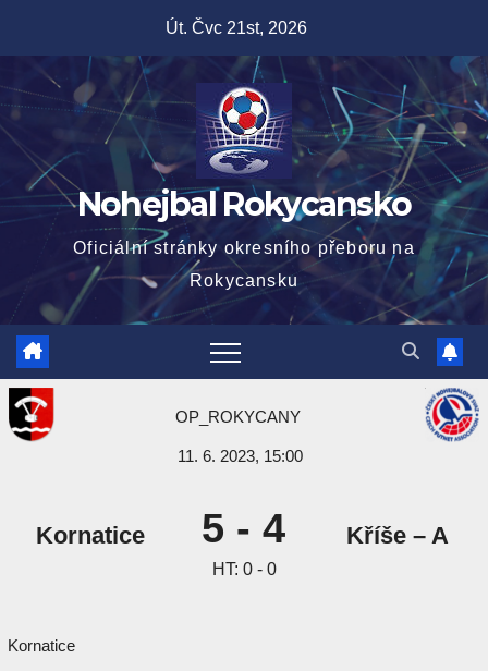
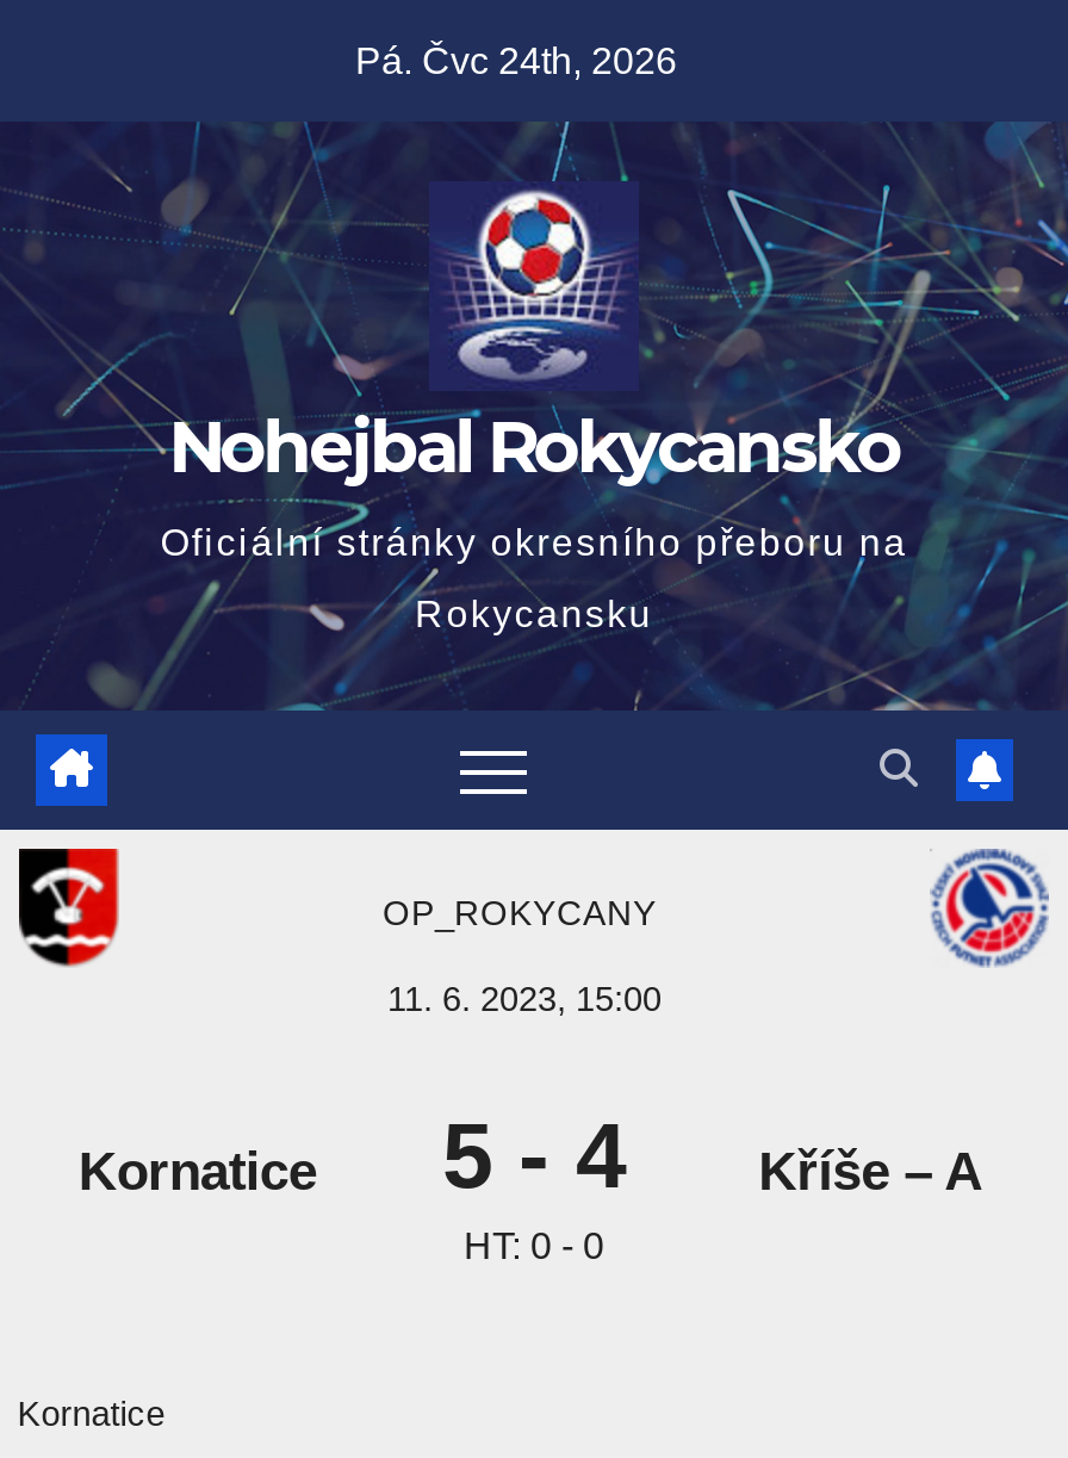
[165,19,307,37] Út. Čvc 21st, 2026 -> [355,41,677,81] Pá. Čvc 24th, 2026

